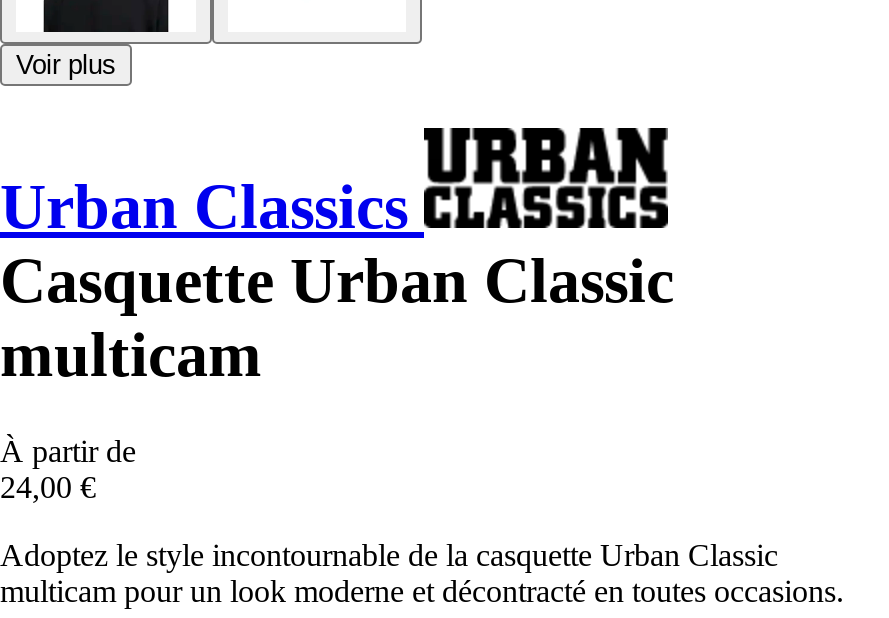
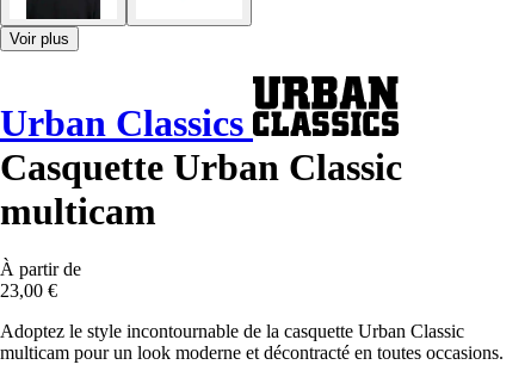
[0,471,96,505] 24,00 € -> [0,281,57,301] 23,00 €

